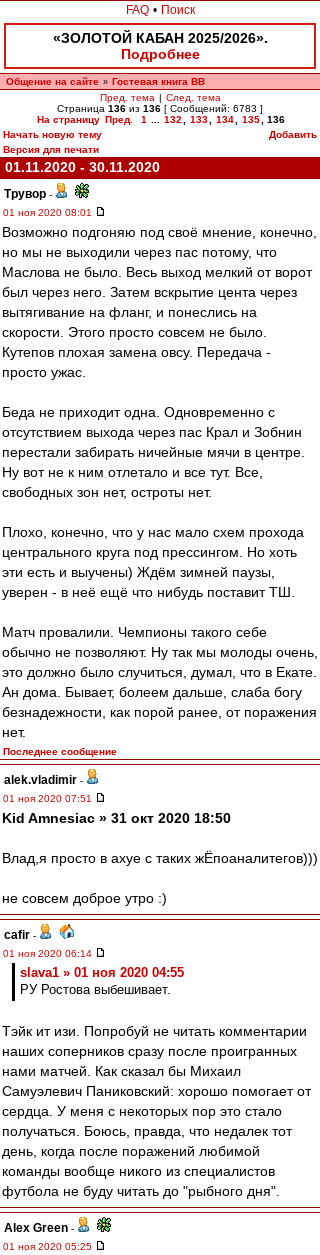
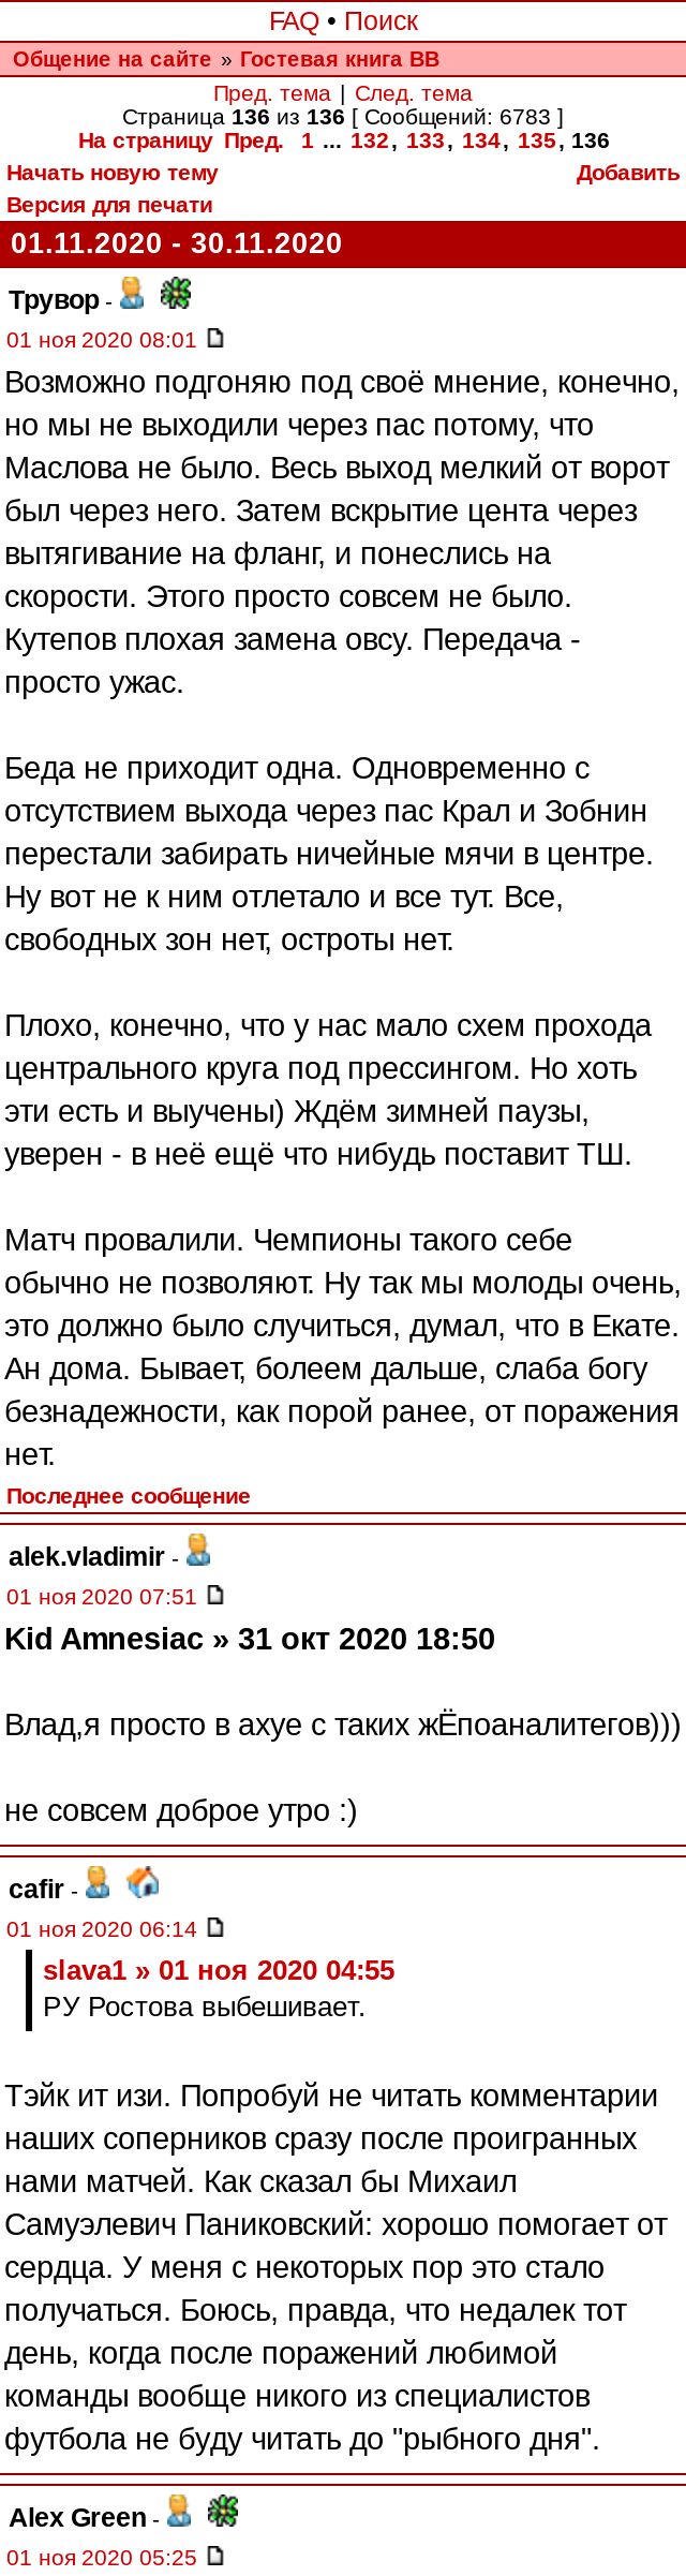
[52,30,267,62] «ЗОЛОТОЙ КАБАН 2025/2026». | Подробнее -> none

